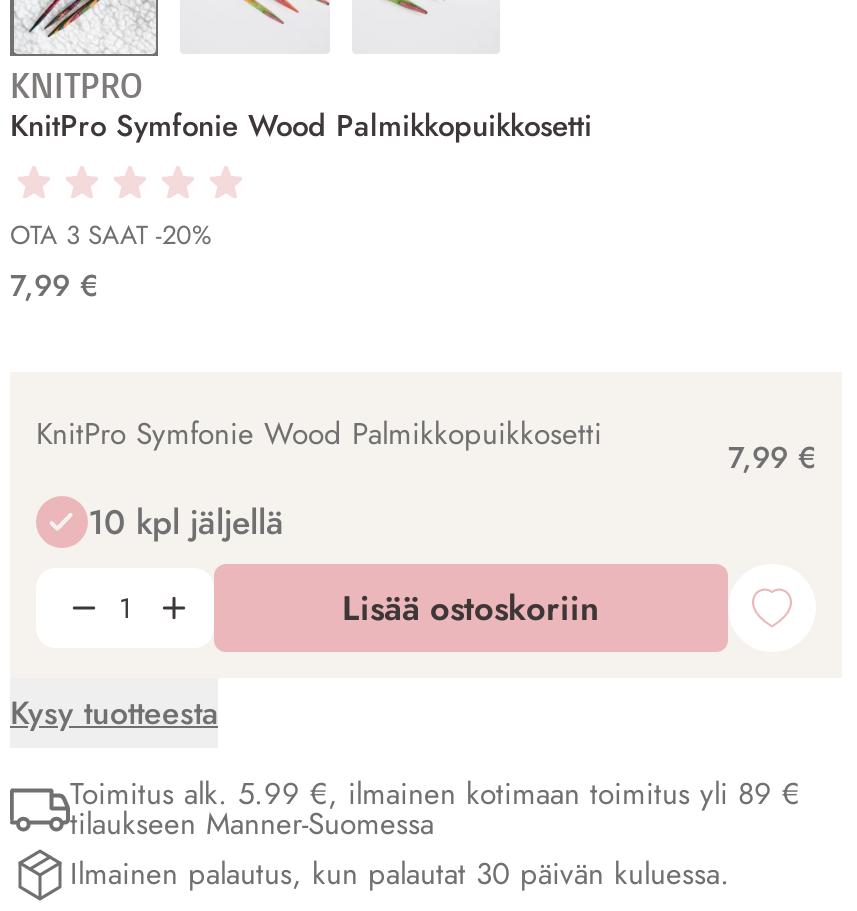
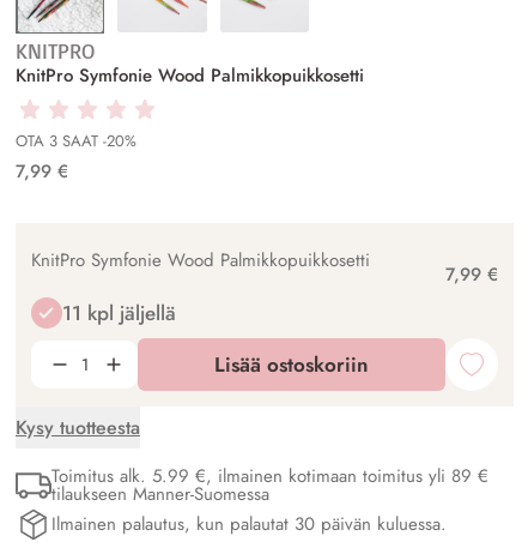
[88,497,284,545] 10 kpl jäljellä -> [62,298,176,327] 11 kpl jäljellä

